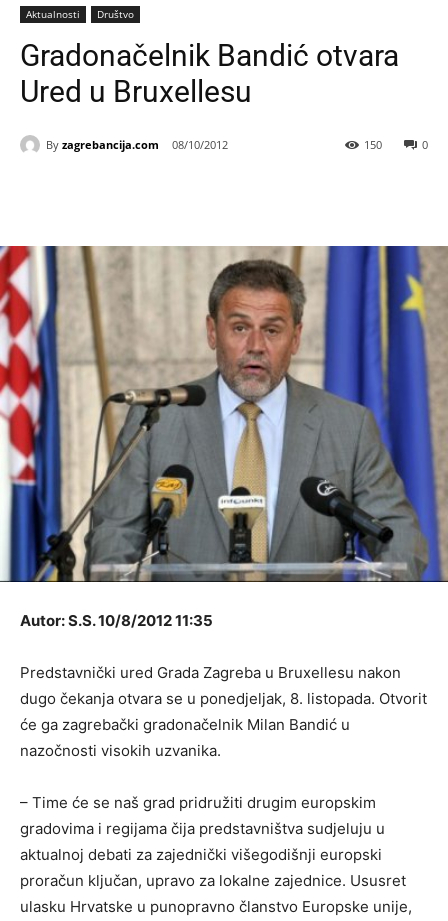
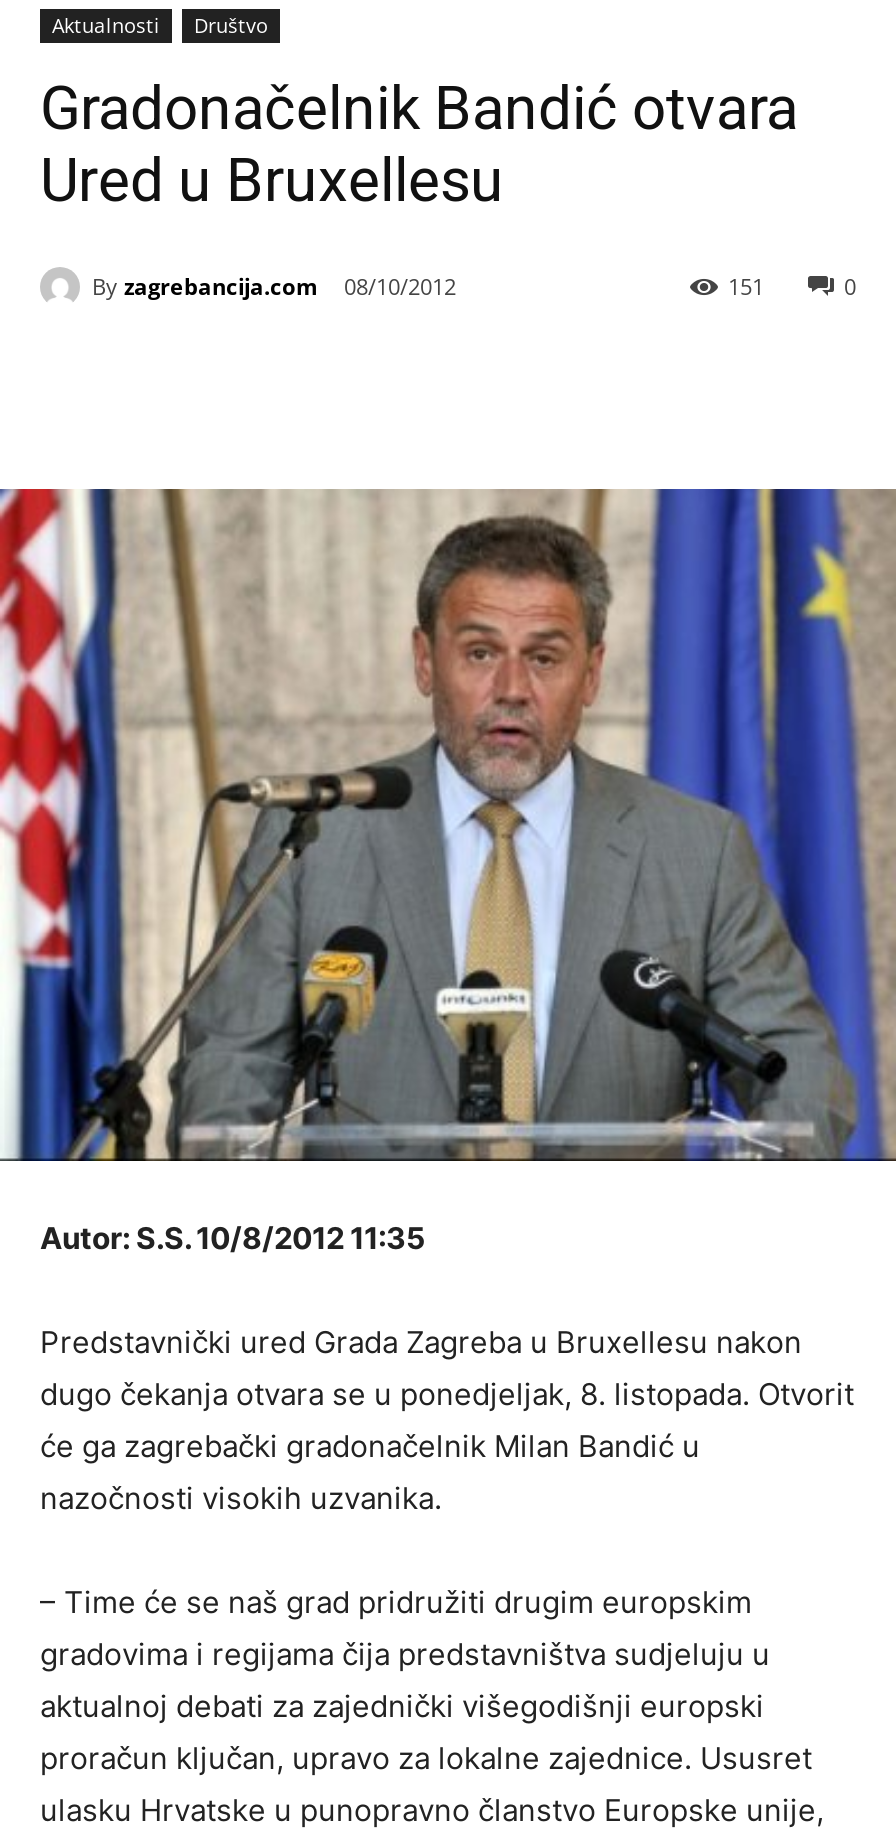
[364,137,382,152] 150 -> [728,271,764,301] 151

